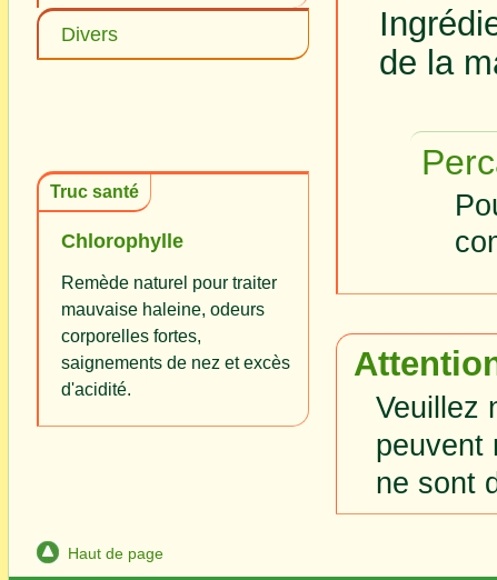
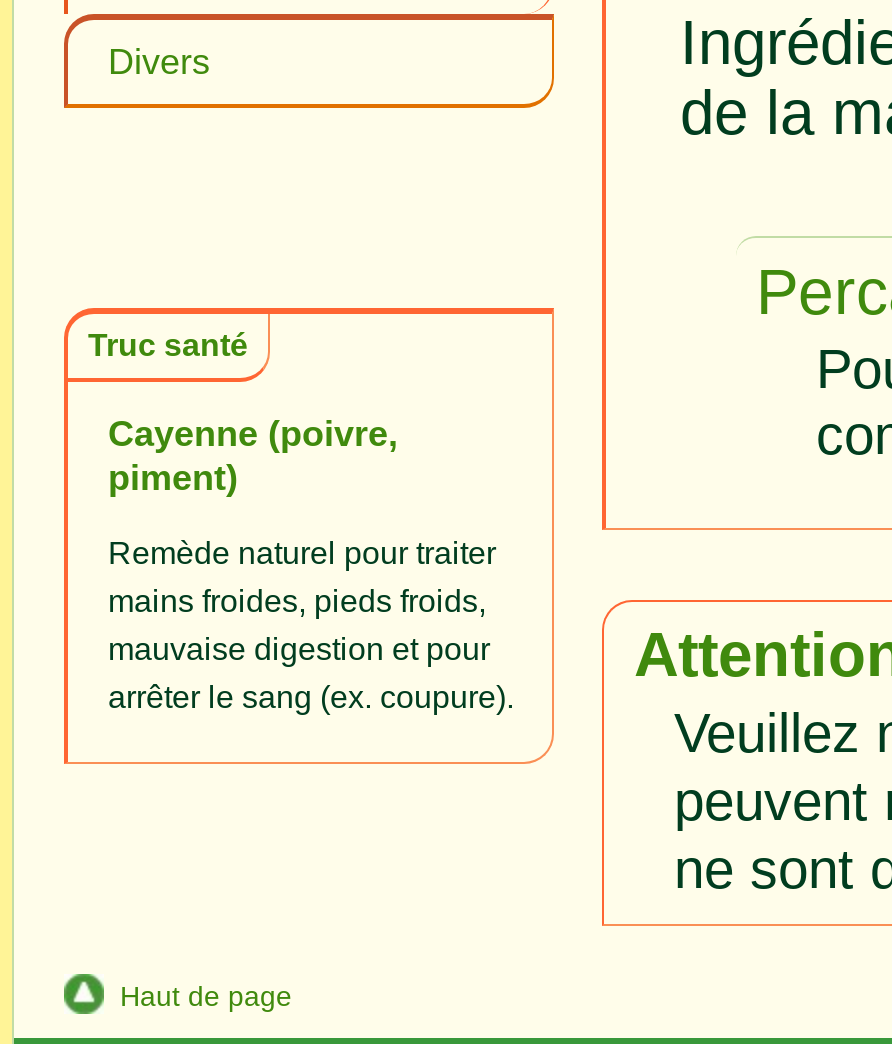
[61,230,183,252] Chlorophylle -> [108,414,398,498] Cayenne (poivre, | piment)
moved [61,273,277,292] -> [108,536,496,570]: Remède naturel pour traiter
[61,300,290,399] mauvaise haleine, odeurs | corporelles fortes, | saignements de nez et excès | d'acidité. -> [108,584,514,714] mains froides, pieds froids, | mauvaise digestion et pour | arrêter le sang (ex. coupure).

